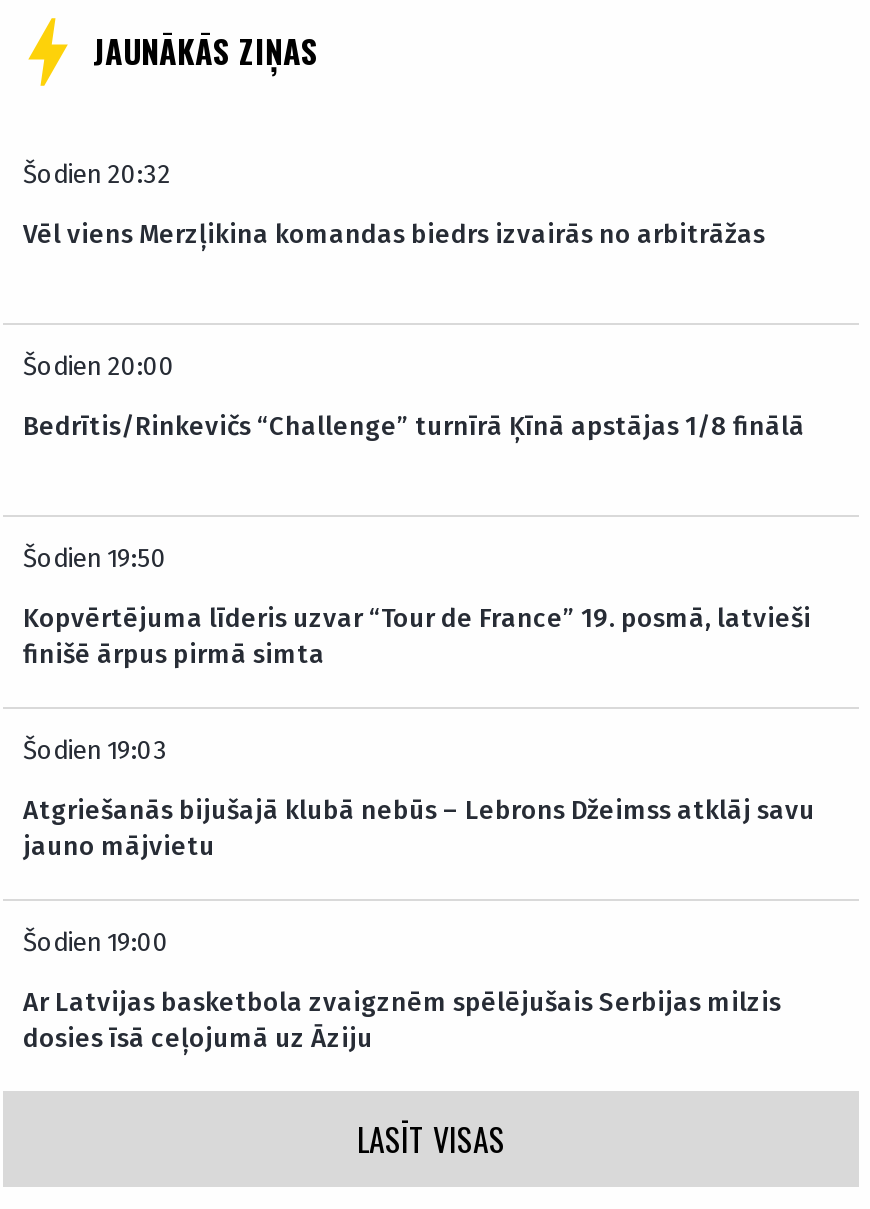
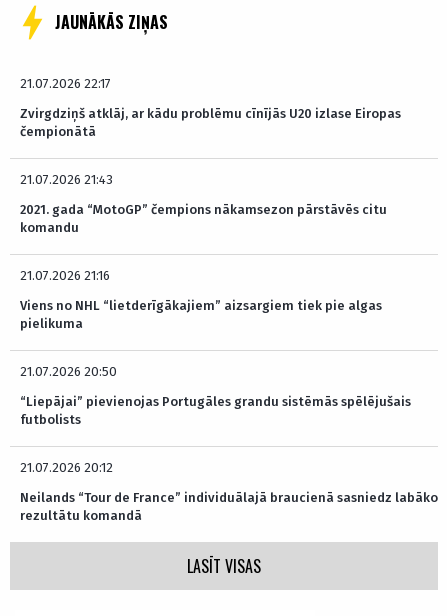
[23,159,171,189] Šodien 20:32 -> [20,76,111,91] 21.07.2026 22:17
[23,219,765,249] Vēl viens Merzļikina komandas biedrs izvairās no arbitrāžas -> [20,106,401,139] Zvirgdziņš atklāj, ar kādu problēmu cīnījās U20 izlase Eiropas | čempionātā
[23,351,175,381] Šodien 20:00 -> [20,172,113,187] 21.07.2026 21:43
[23,411,805,441] Bedrītis/Rinkevičs “Challenge” turnīrā Ķīnā apstājas 1/8 finālā -> [20,202,387,235] 2021. gada “MotoGP” čempions nākamsezon pārstāvēs citu | komandu
[23,543,167,573] Šodien 19:50 -> [20,268,110,283] 21.07.2026 21:16
[23,603,811,669] Kopvērtējuma līderis uzvar “Tour de France” 19. posmā, latvieši | finišē ārpus pirmā simta -> [20,298,382,331] Viens no NHL “lietderīgākajiem” aizsargiem tiek pie algas | pielikuma
[23,735,167,765] Šodien 19:03 -> [20,364,117,379] 21.07.2026 20:50
[23,795,815,861] Atgriešanās bijušajā klubā nebūs – Lebrons Džeimss atklāj savu | jauno mājvietu -> [20,394,411,427] “Liepājai” pievienojas Portugāles grandu sistēmās spēlējušais | futbolists
[23,927,169,957] Šodien 19:00 -> [20,460,113,475] 21.07.2026 20:12
[23,987,781,1053] Ar Latvijas basketbola zvaigznēm spēlējušais Serbijas milzis | dosies īsā ceļojumā uz Āziju -> [20,490,438,523] Neilands “Tour de France” individuālajā braucienā sasniedz labāko | rezultātu komandā

